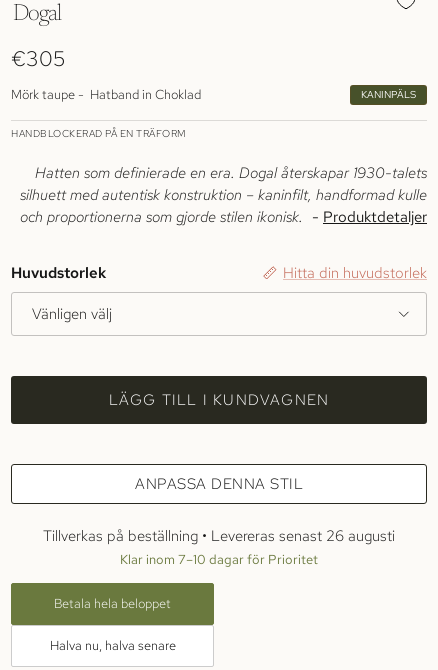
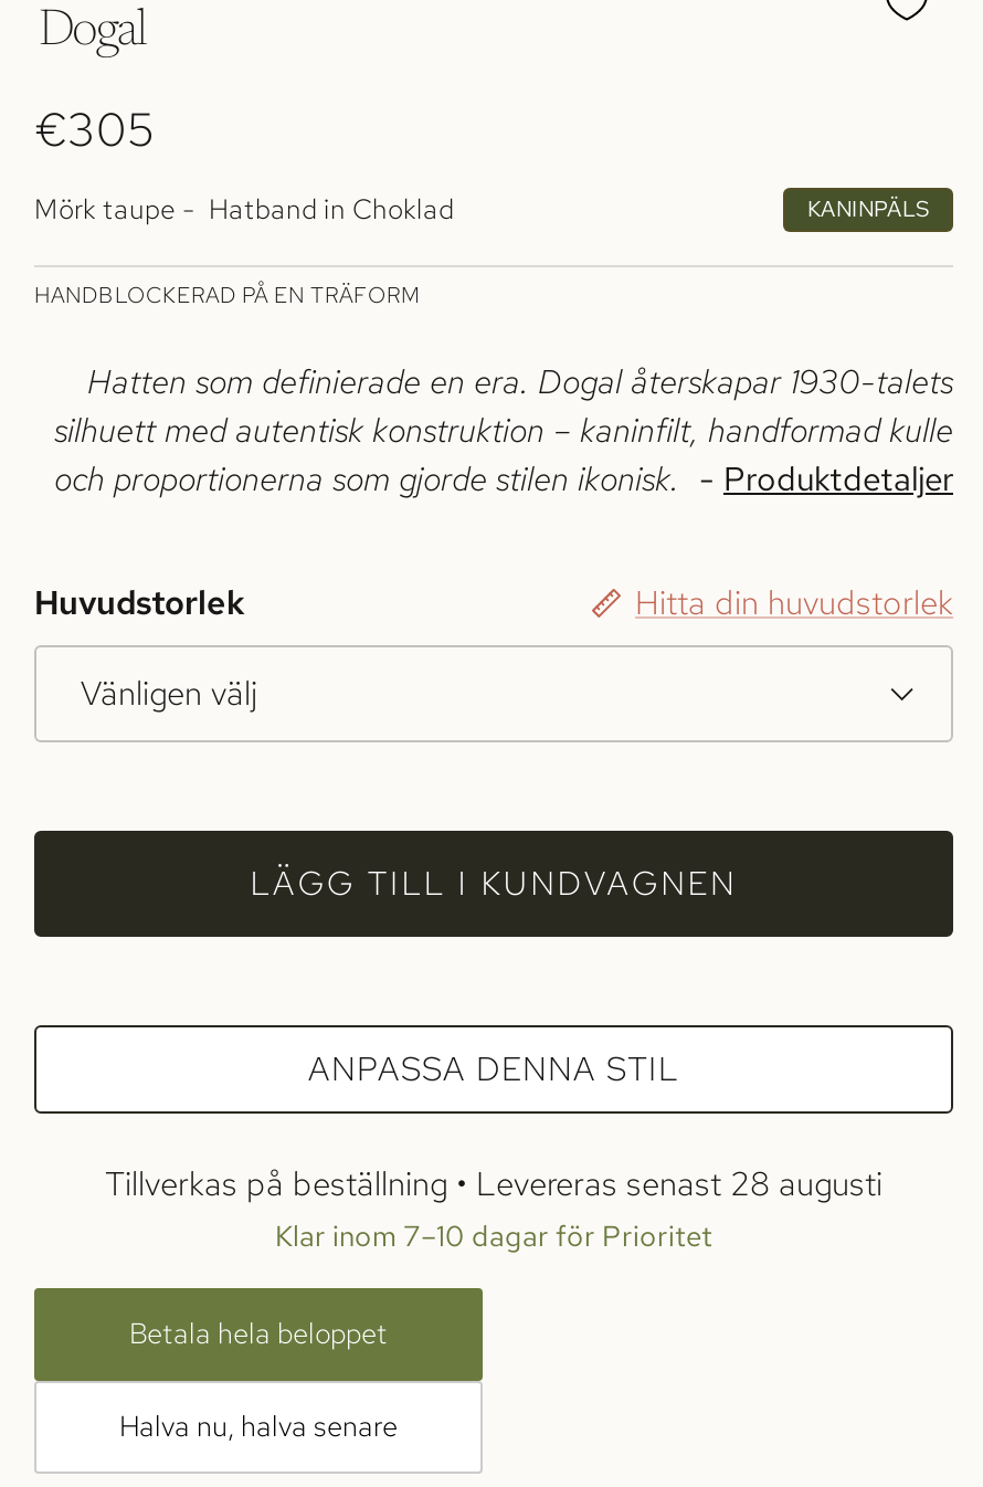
[43,526,395,546] Tillverkas på beställning • Levereras senast 26 augusti -> [105,1162,882,1207] Tillverkas på beställning • Levereras senast 28 augusti

